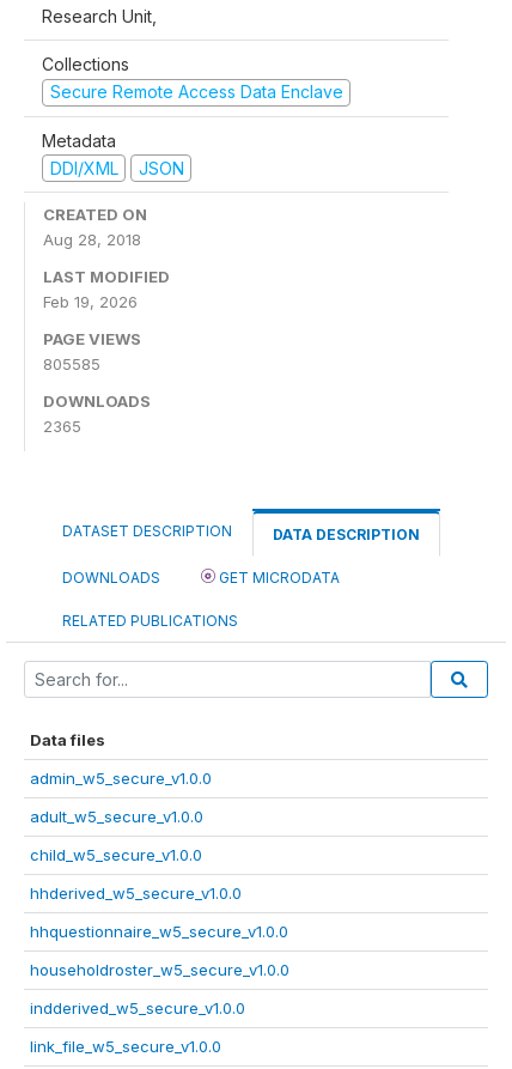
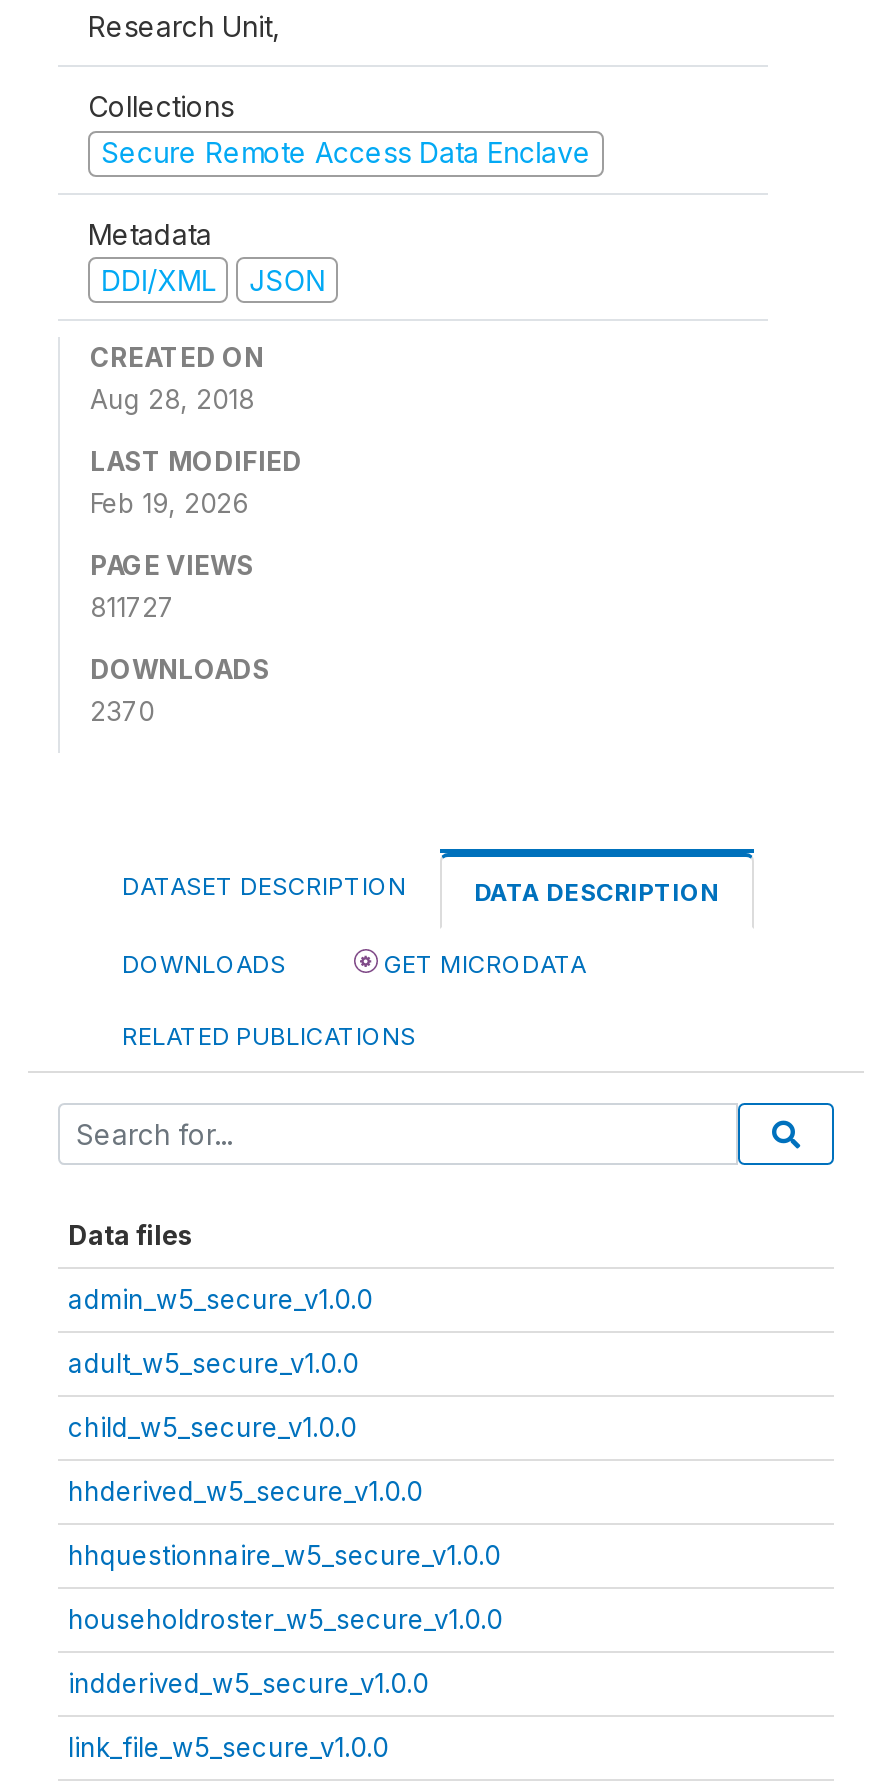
[43,354,100,373] 805585 -> [90,591,174,623] 811727
[43,417,81,436] 2365 -> [90,695,154,727] 2370

